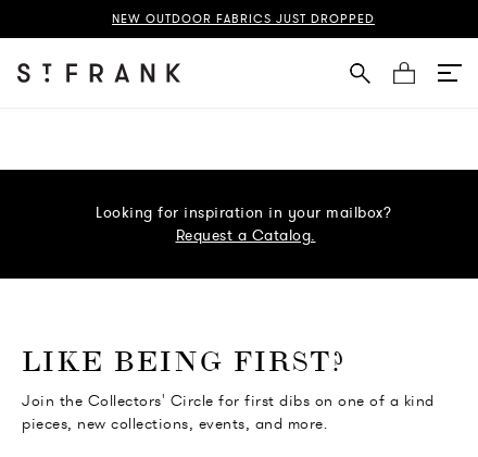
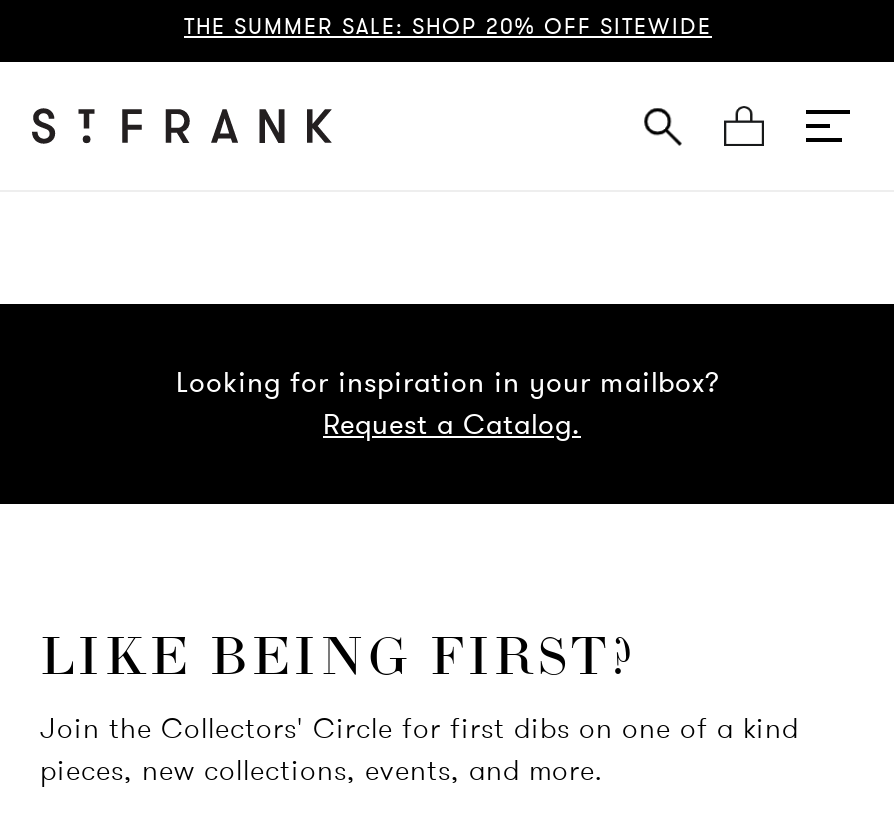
[112,11,375,26] NEW OUTDOOR FABRICS JUST DROPPED -> [184,12,712,40] THE SUMMER SALE: SHOP 20% OFF SITEWIDE

